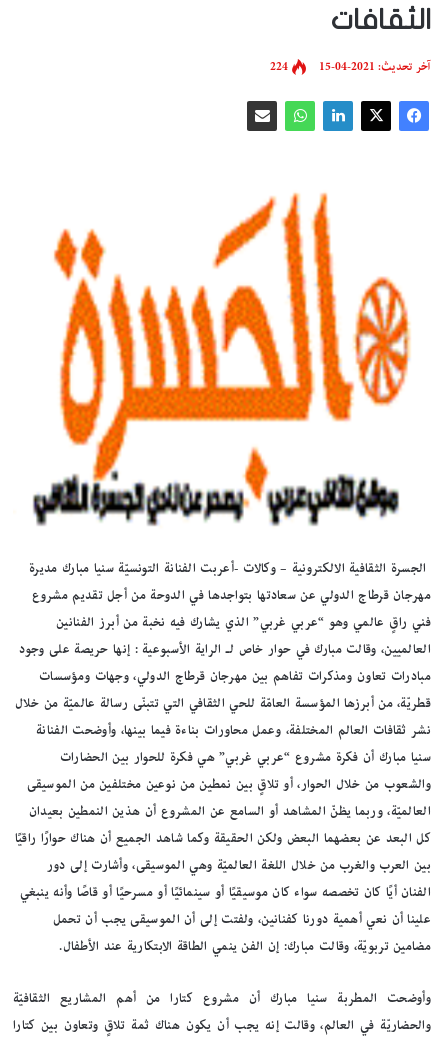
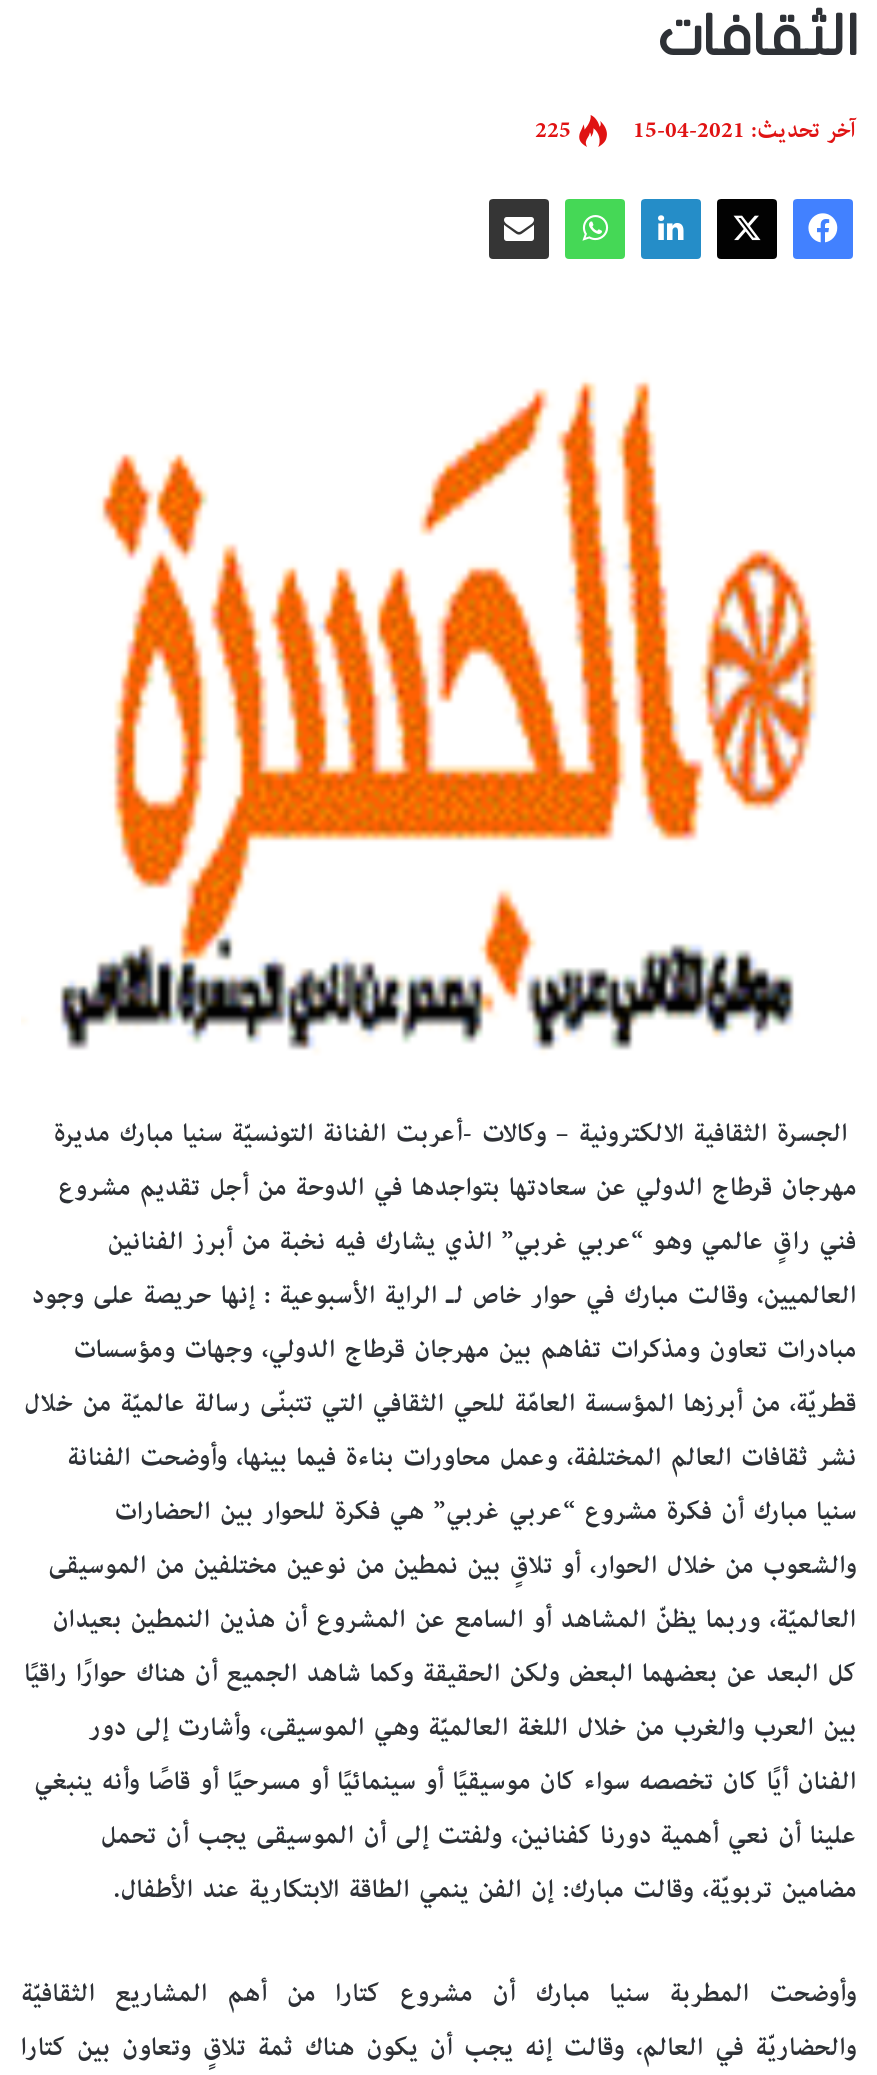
[270,58,288,75] 224 -> [535,113,571,147] 225

